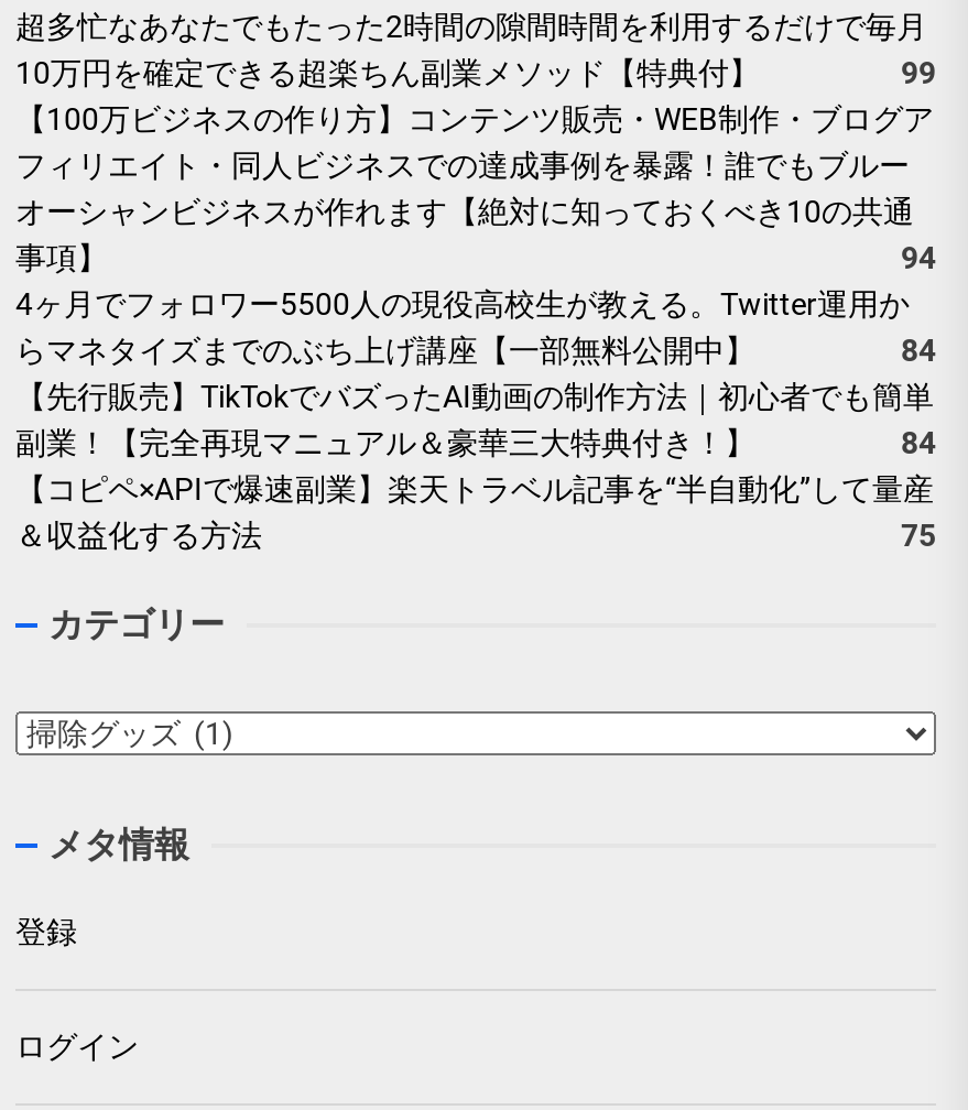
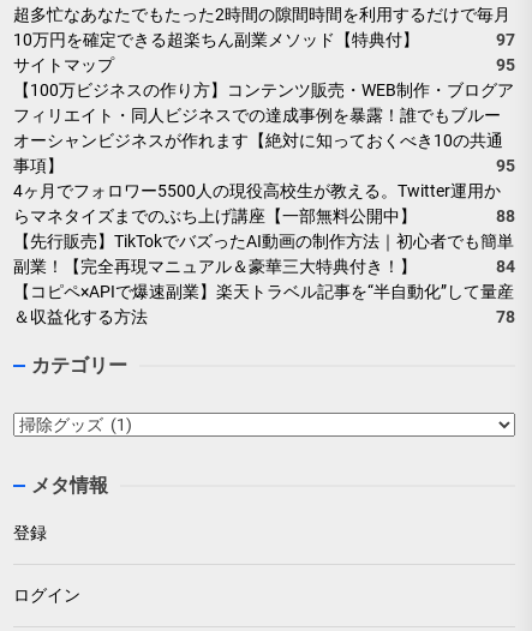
[901,55,936,90] 99 -> [13,30,515,74] 97 | サイトマップ | 95
[901,240,936,275] 94 -> [496,156,515,175] 95
[901,333,936,368] 84 -> [496,206,515,226] 88
[901,518,936,553] 75 -> [496,307,515,326] 78

